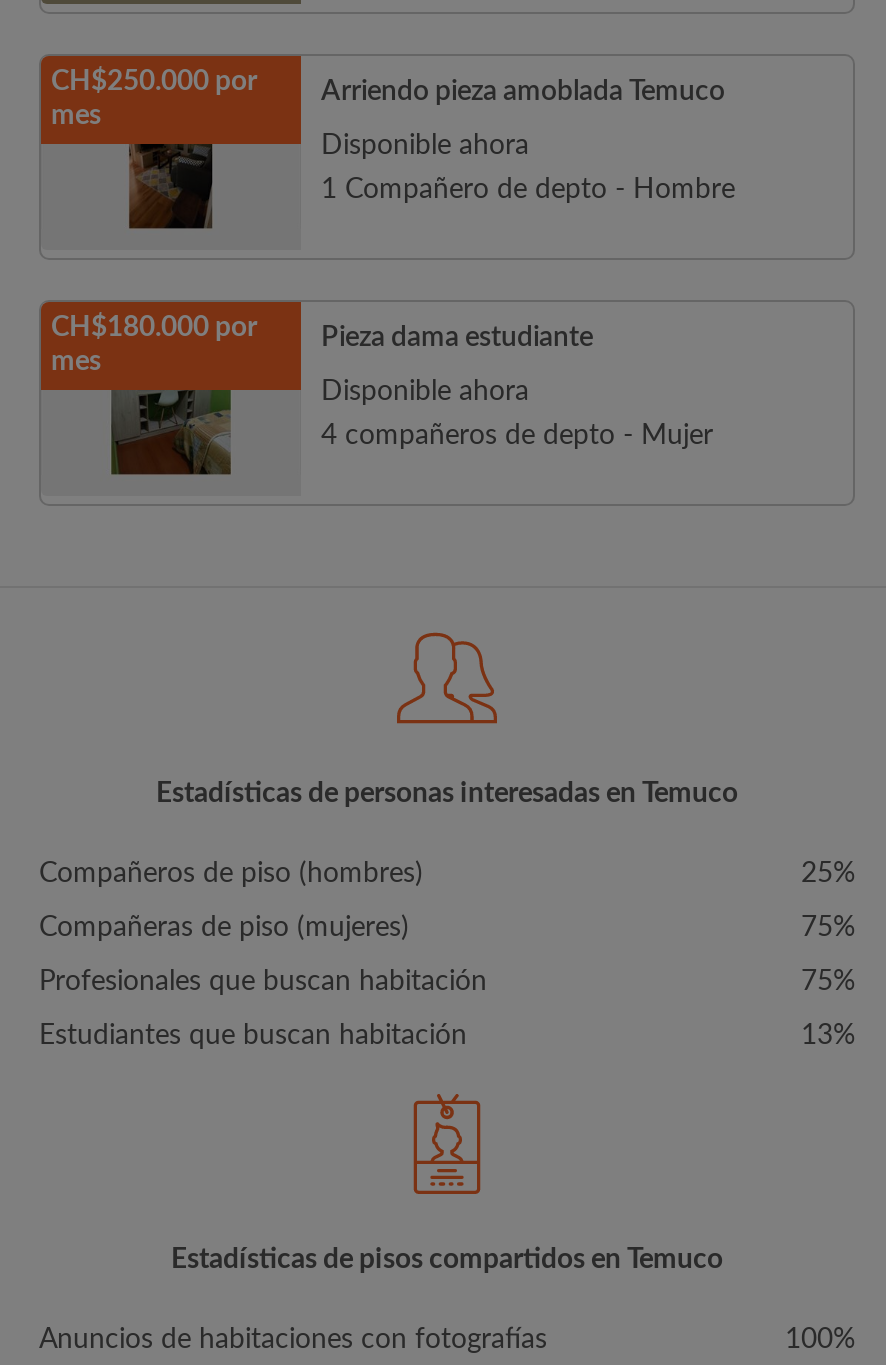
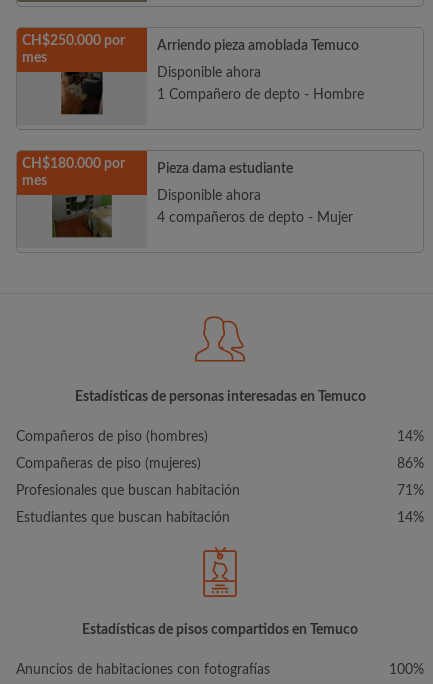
[801,860,855,888] 25% -> [397,430,424,444] 14%
[801,914,855,942] 75% -> [397,457,424,471] 86%
[801,968,855,996] 75% -> [397,484,424,498] 71%
[801,1022,855,1050] 13% -> [397,511,424,525] 14%

